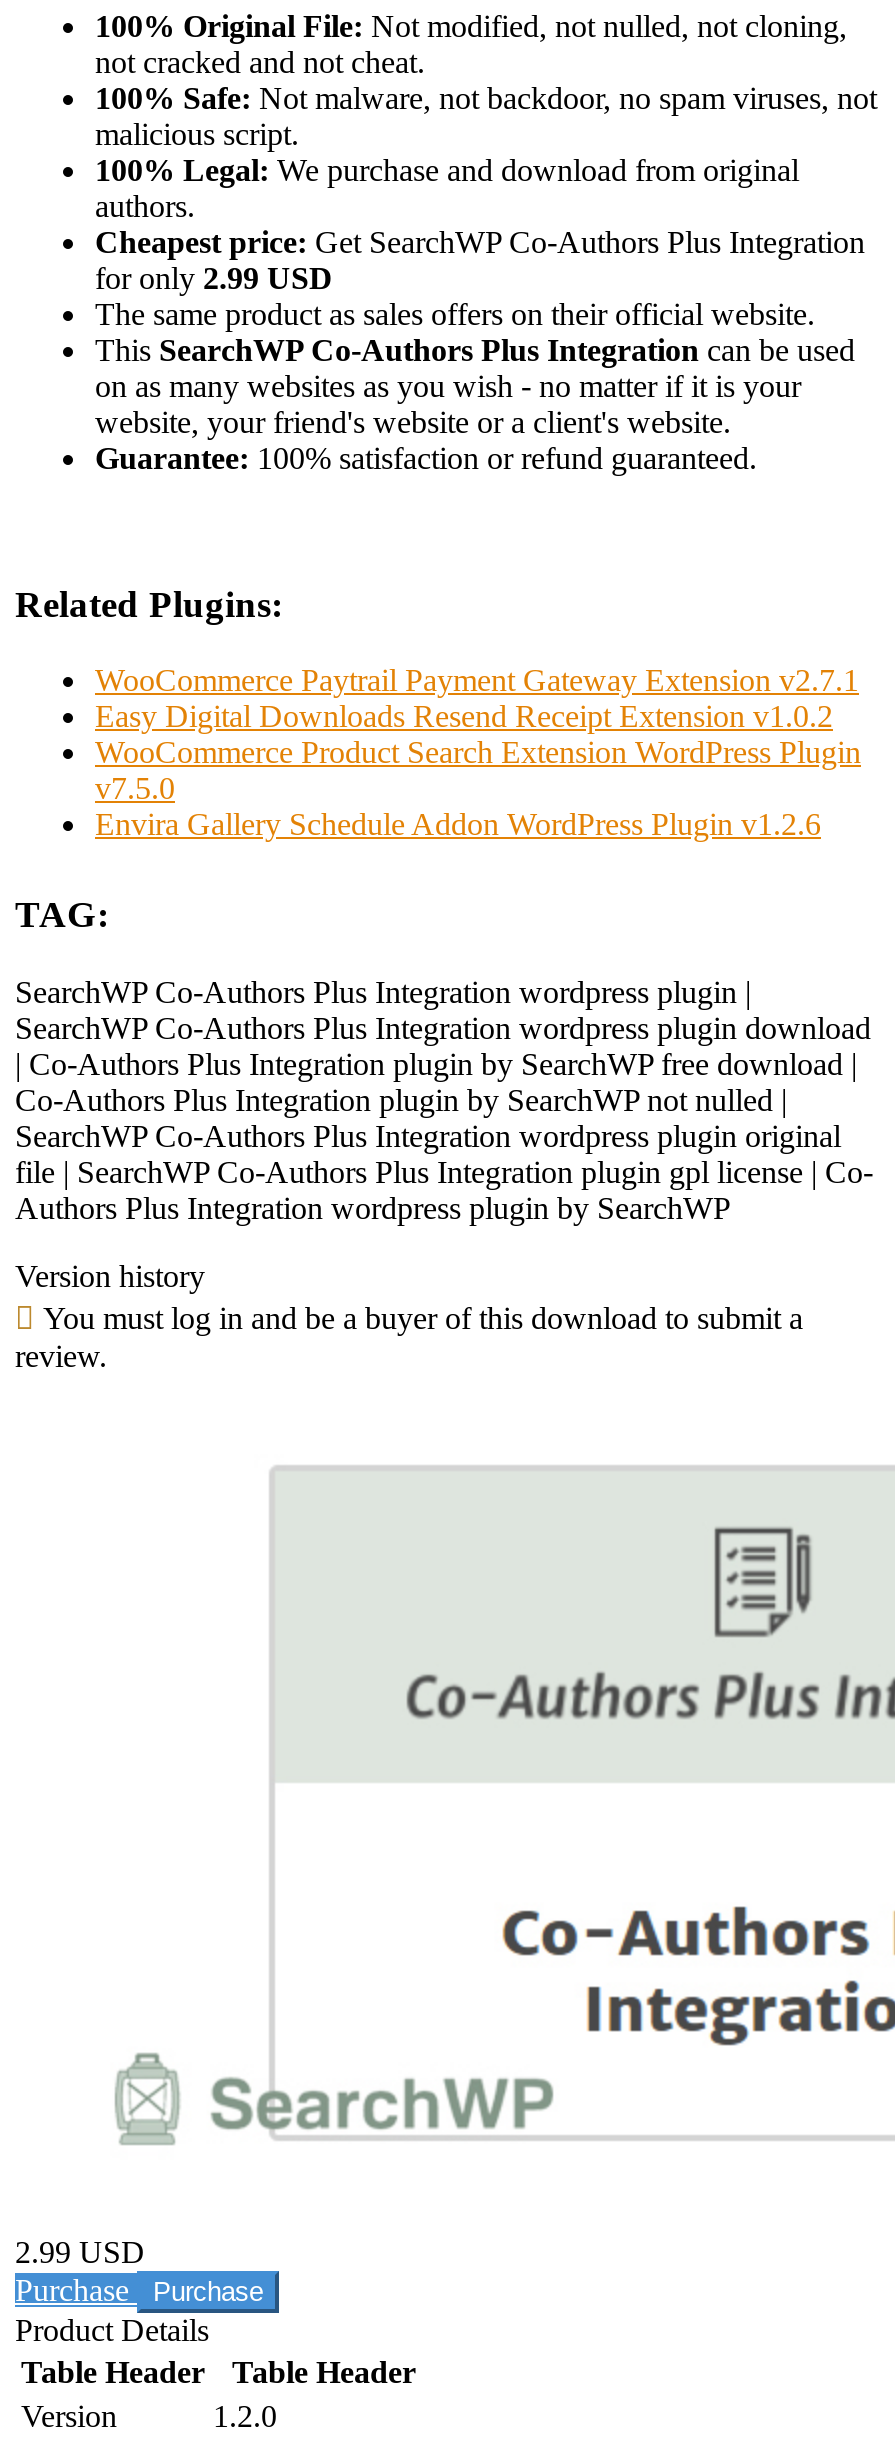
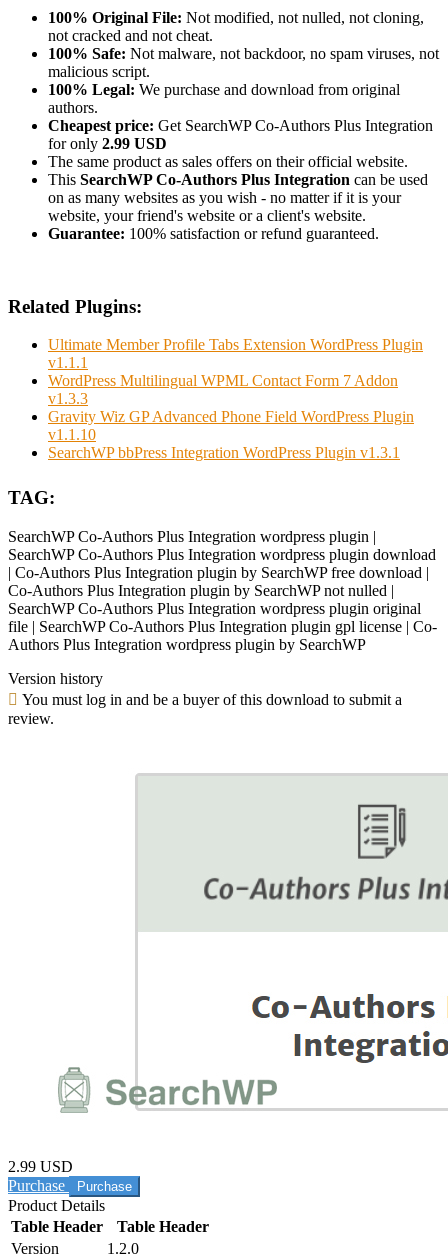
[95,664,861,842] WooCommerce Paytrail Payment Gateway Extension v2.7.1 | Easy Digital Downloads Resend Receipt Extension v1.0.2 | WooCommerce Product Search Extension WordPress Plugin | v7.5.0 | Envira Gallery Schedule Addon WordPress Plugin v1.2.6 -> [48,336,423,461] Ultimate Member Profile Tabs Extension WordPress Plugin | v1.1.1 | WordPress Multilingual WPML Contact Form 7 Addon | v1.3.3 | Gravity Wiz GP Advanced Phone Field WordPress Plugin | v1.1.10 | SearchWP bbPress Integration WordPress Plugin v1.3.1

